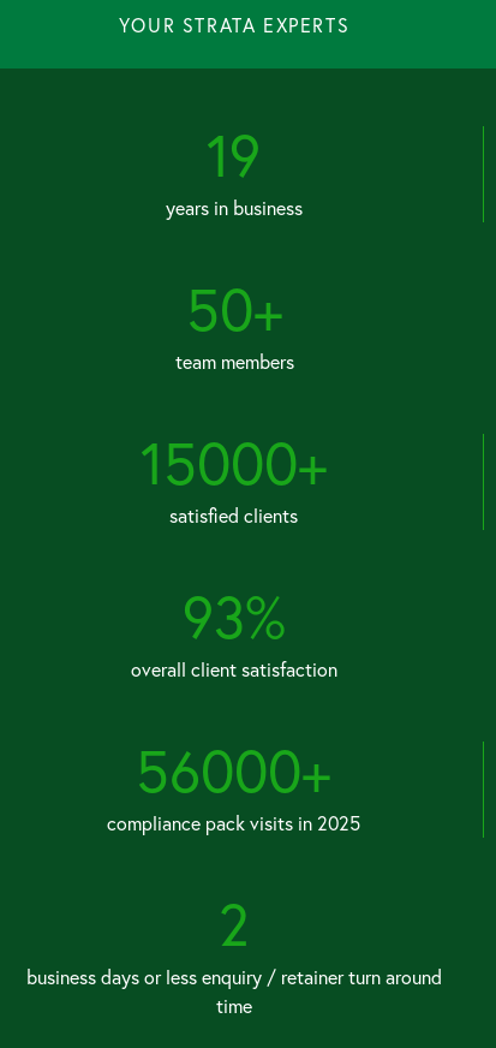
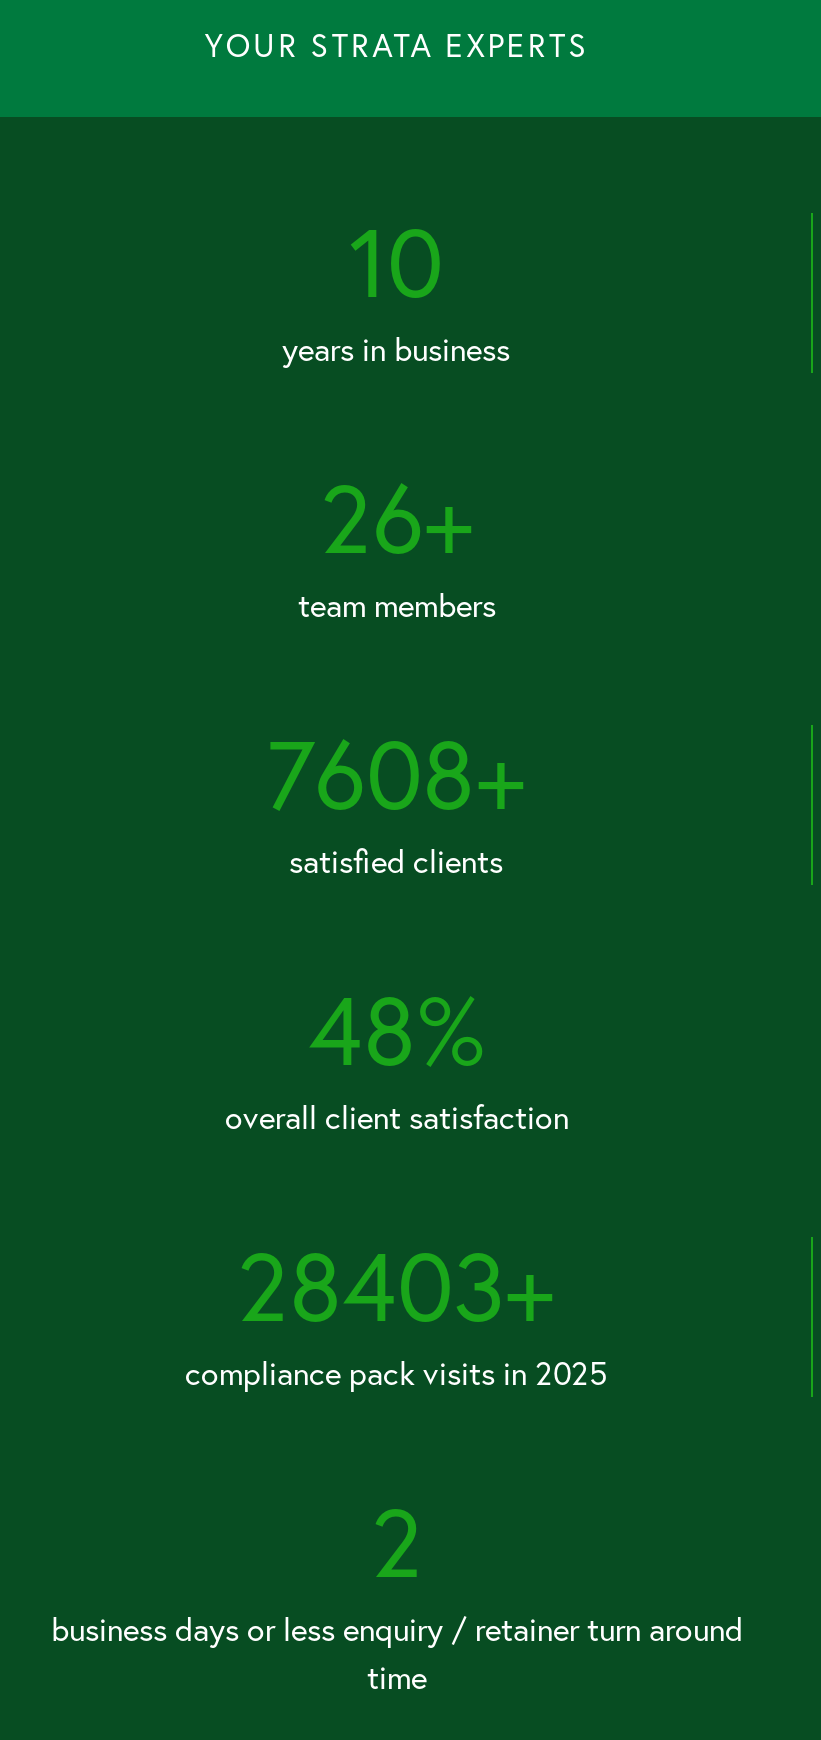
[207,117,261,192] 19 -> [349,201,443,321] 10
[186,271,283,346] 50+ -> [320,457,474,577] 26+
[140,424,327,500] 15000+ -> [266,713,526,833] 7608+
[183,578,286,654] 93% -> [309,969,485,1089] 48%
[136,732,331,808] 56000+ -> [237,1225,555,1345] 28403+

